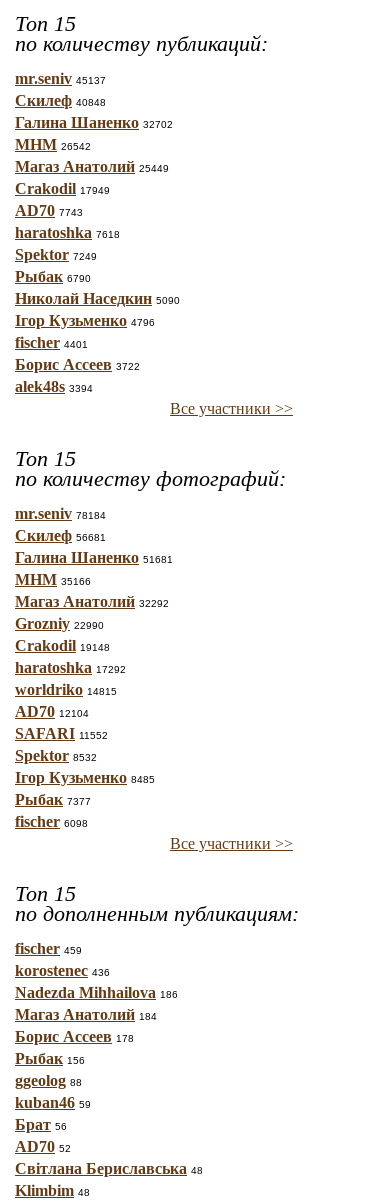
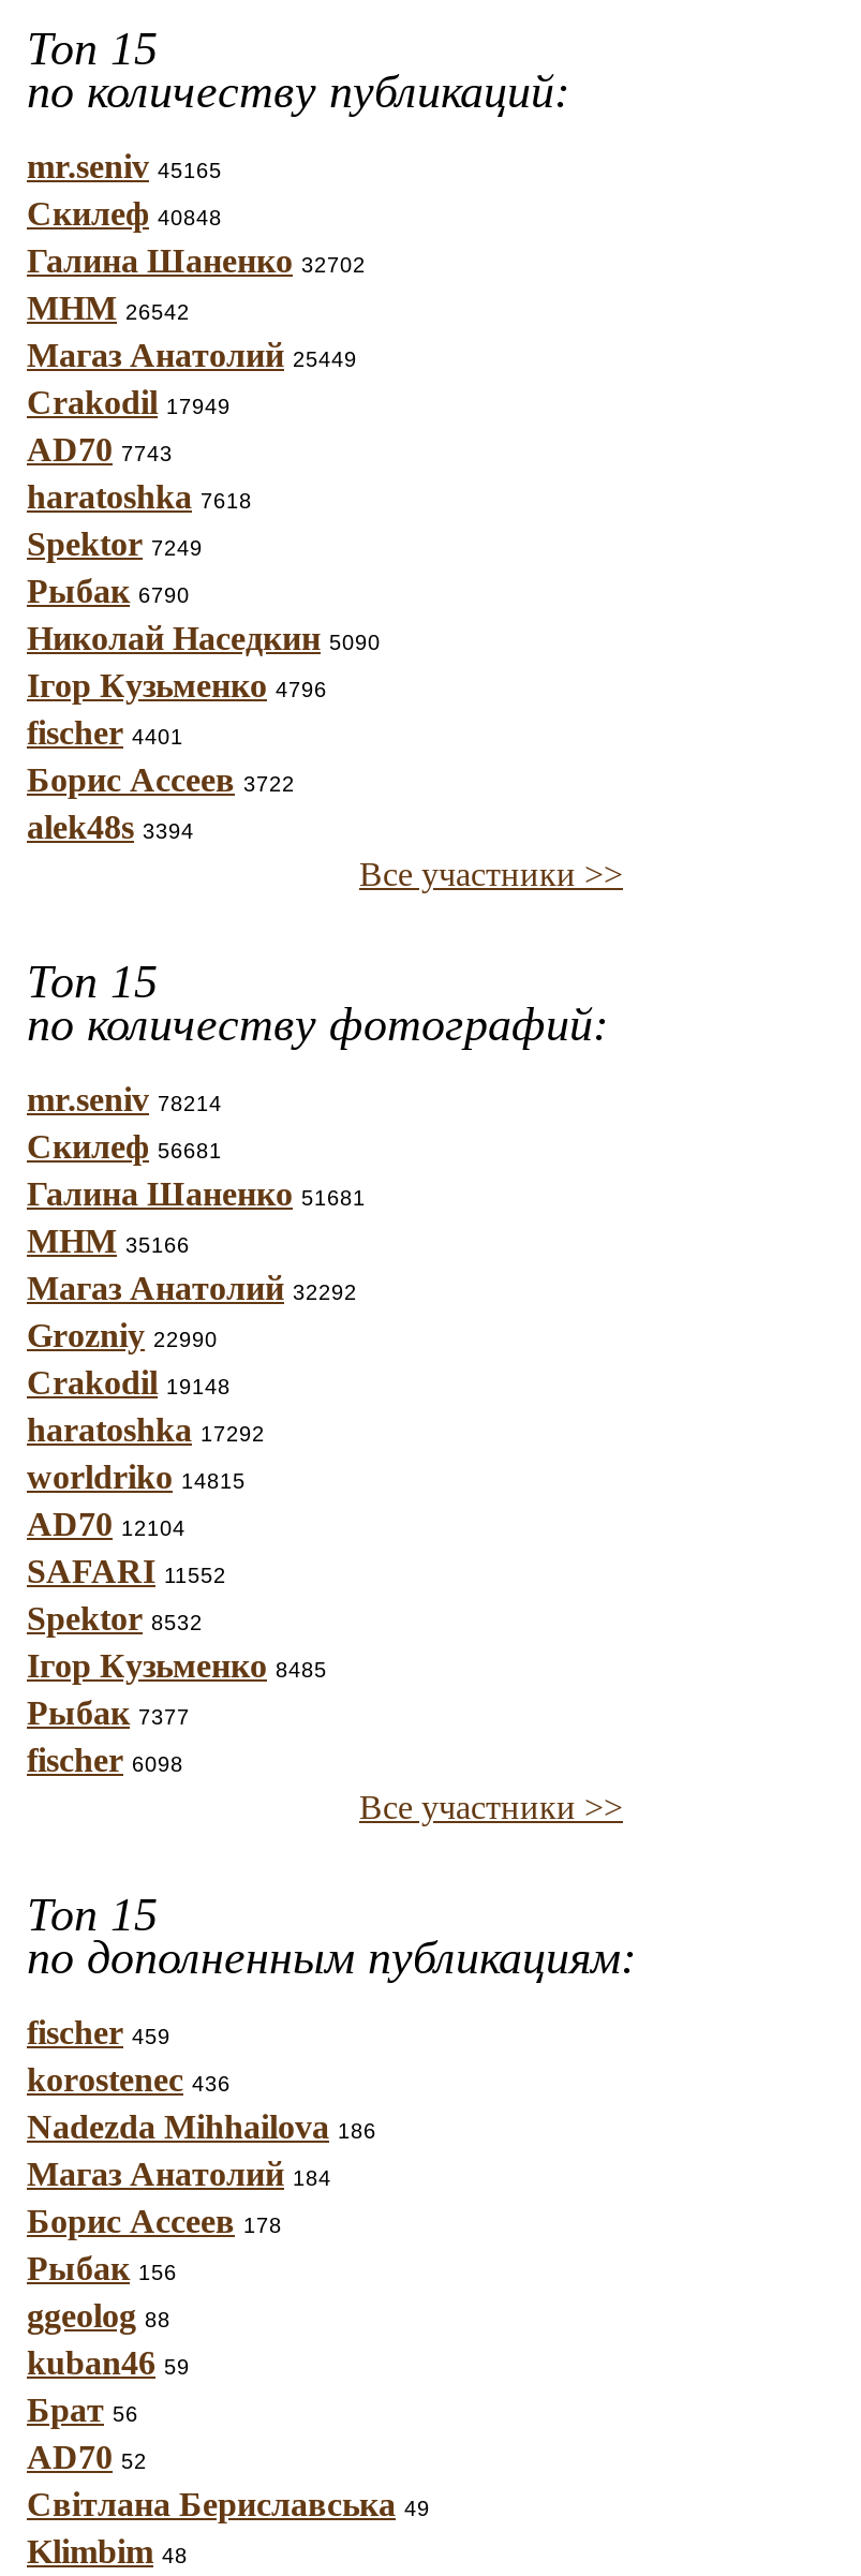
[15,70,106,87] mr.seniv 45137 -> [27,148,222,184] mr.seniv 45165
[15,505,106,522] mr.seniv 78184 -> [27,1081,222,1117] mr.seniv 78214
[15,1160,203,1177] Світлана Бериславська 48 -> [27,2486,430,2522] Світлана Бериславська 49

